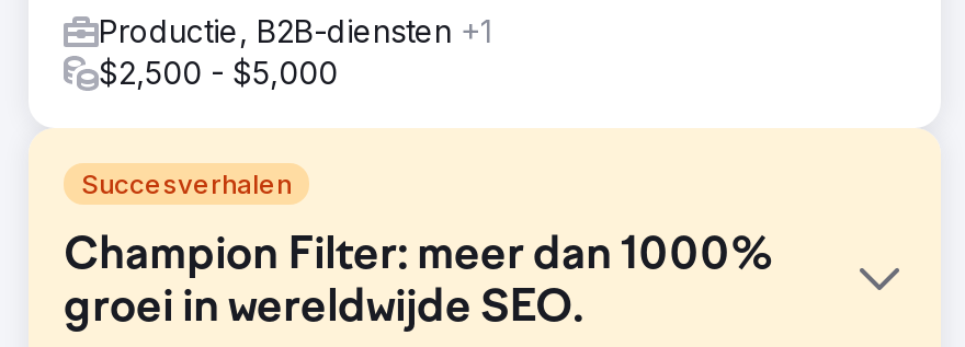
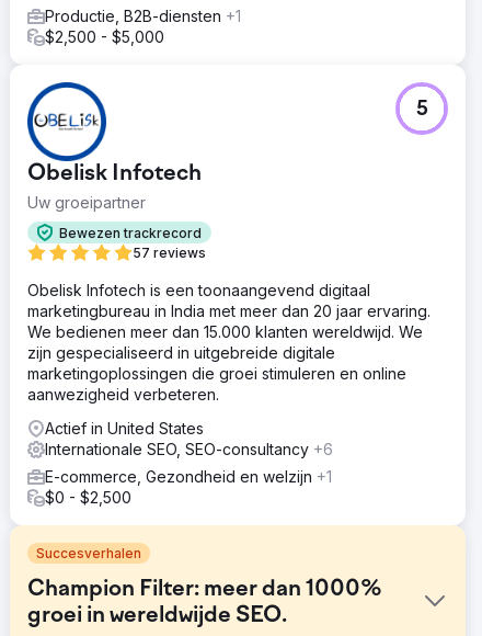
none -> [26,81,206,261] [image] | Obelisk Infotech | Uw groeipartner | Bewezen trackrecord | 57 reviews
none -> [27,222,431,507] [image] | Obelisk Infotech is een toonaangevend digitaal | marketingbureau in India met meer dan 20 jaar ervaring. | We bedienen meer dan 15.000 klanten wereldwijd. We | zijn gespecialiseerd in uitgebreide digitale | marketingoplossingen die groei stimuleren en online | aanwezigheid verbeteren. | Actief in United States | Internationale SEO, SEO-consultancy +6 | E-commerce, Gezondheid en welzijn +1 | $0 - $2,500
none -> [416,100,428,121] 5

